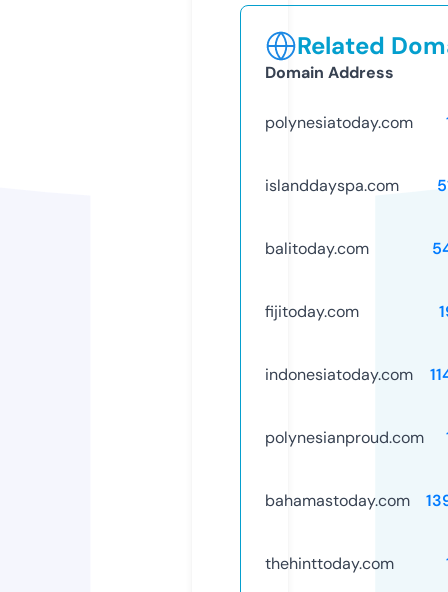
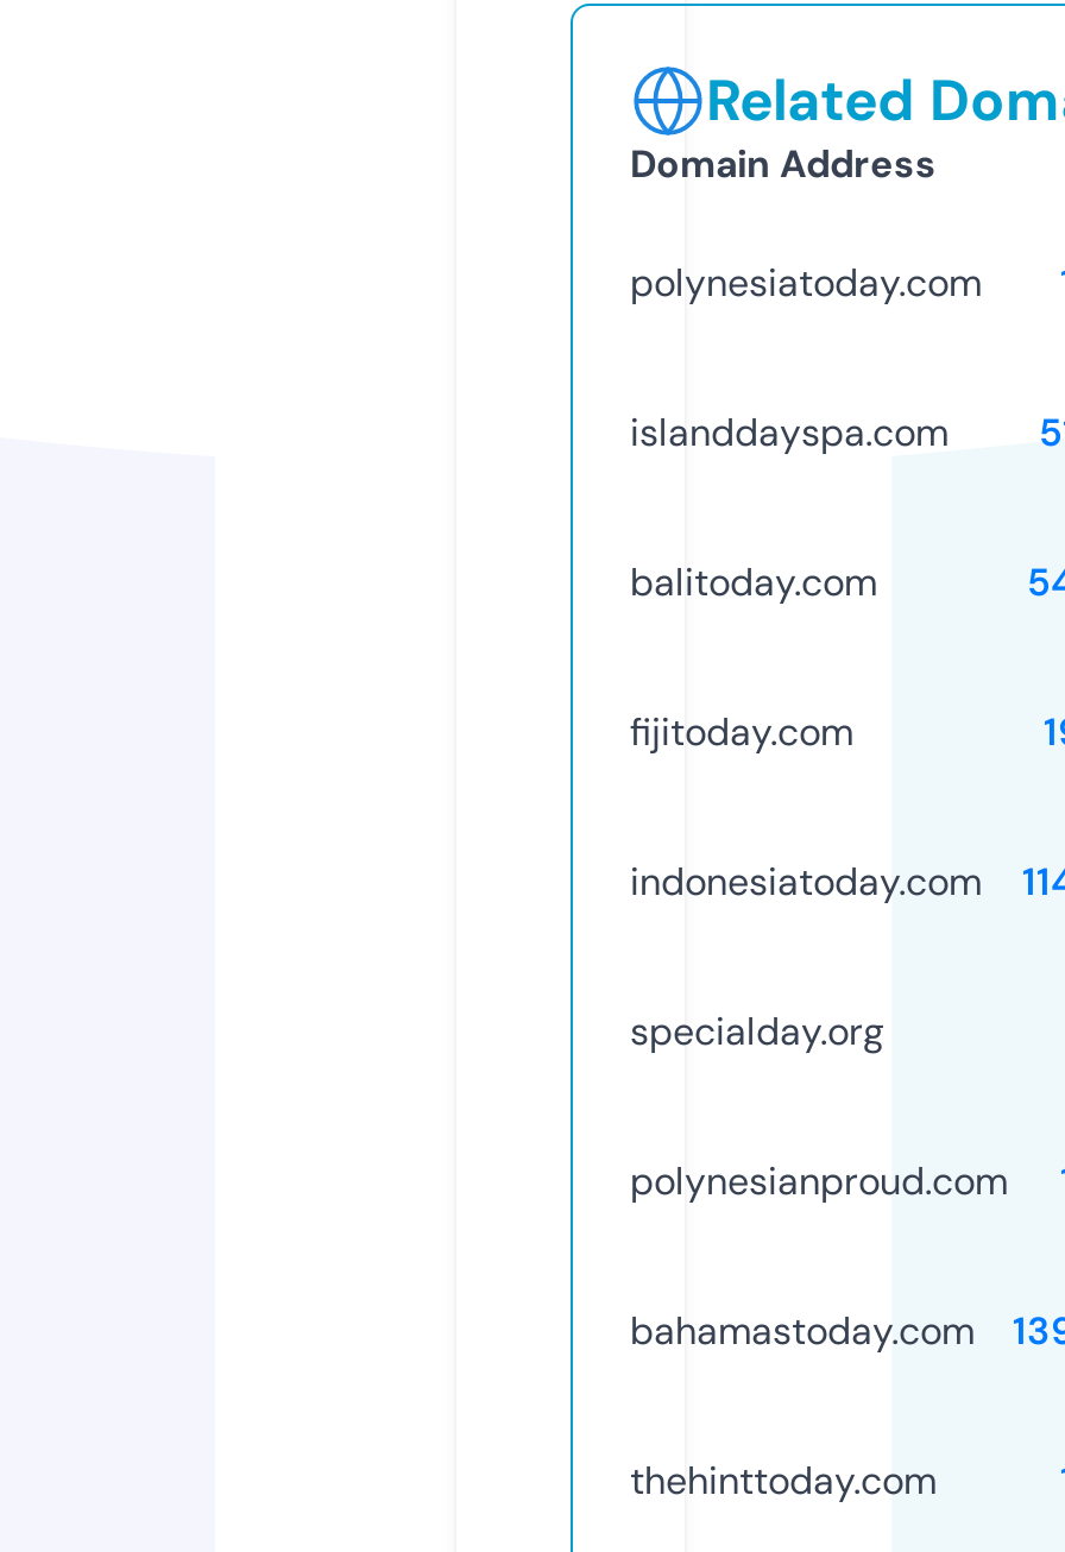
none -> [630,1006,884,1056] specialday.org

